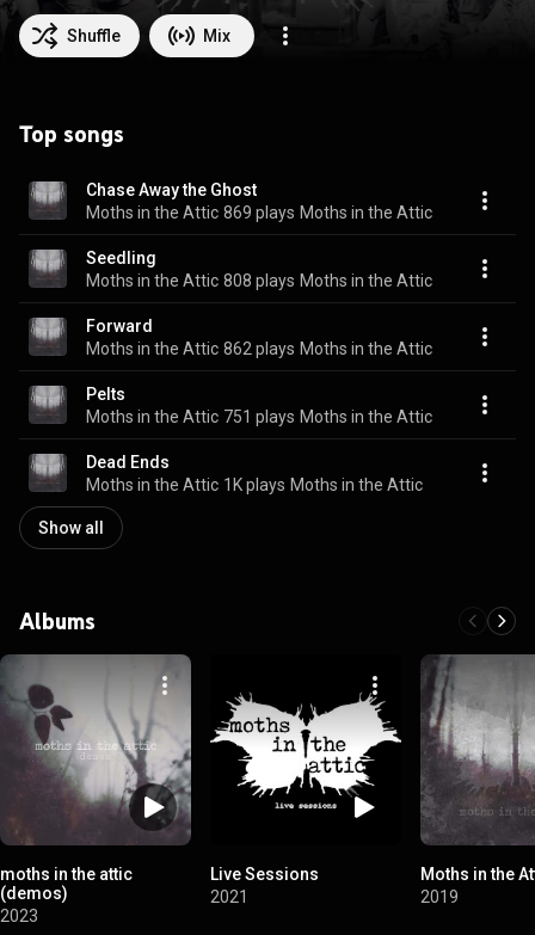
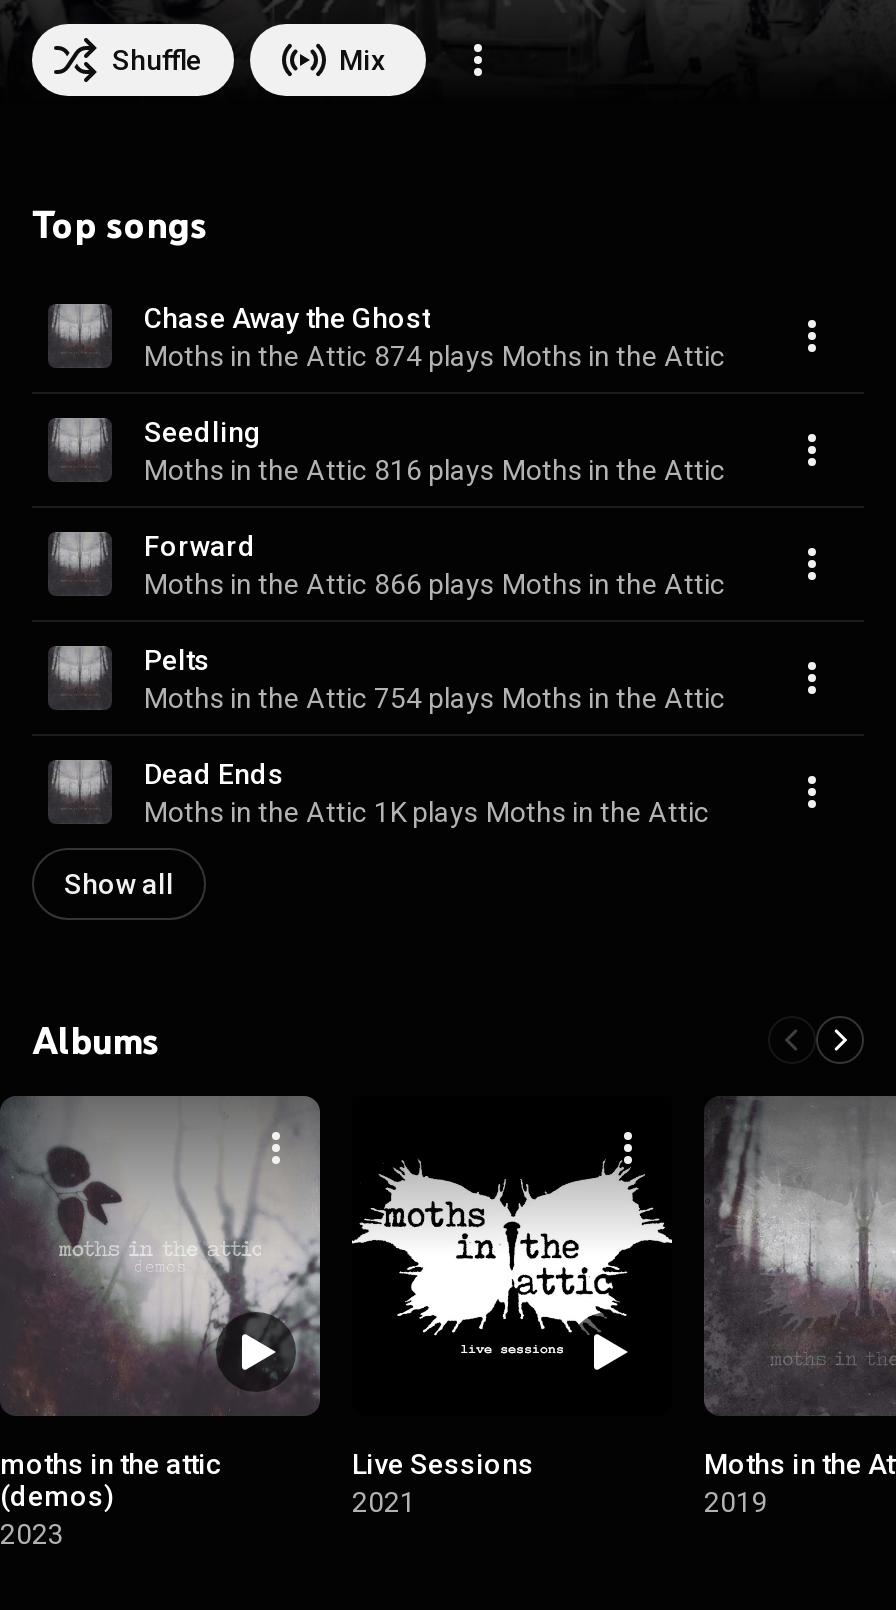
[86,202,432,222] Moths in the Attic 869 plays Moths in the Attic -> [144,339,724,371] Moths in the Attic 874 plays Moths in the Attic
[86,270,432,290] Moths in the Attic 808 plays Moths in the Attic -> [144,453,724,485] Moths in the Attic 816 plays Moths in the Attic
[86,339,432,358] Moths in the Attic 862 plays Moths in the Attic -> [144,567,724,599] Moths in the Attic 866 plays Moths in the Attic
[86,407,432,426] Moths in the Attic 751 plays Moths in the Attic -> [144,681,724,713] Moths in the Attic 754 plays Moths in the Attic

